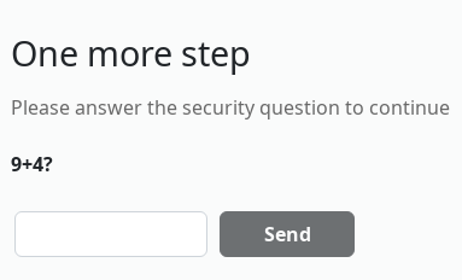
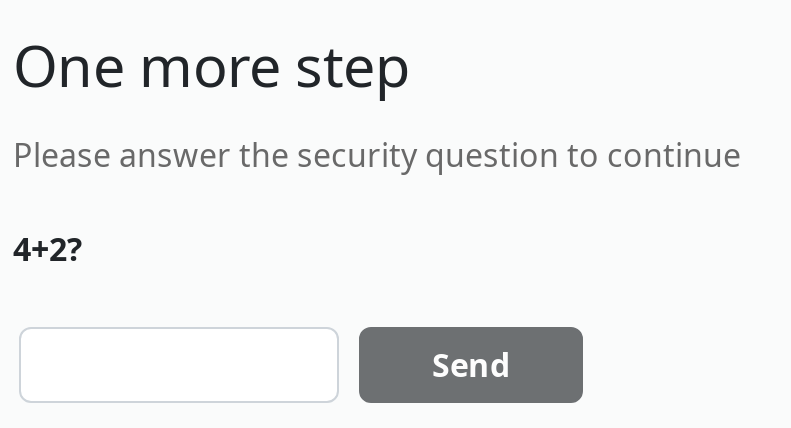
[11,151,53,177] 9+4? -> [13,227,83,271] 4+2?

